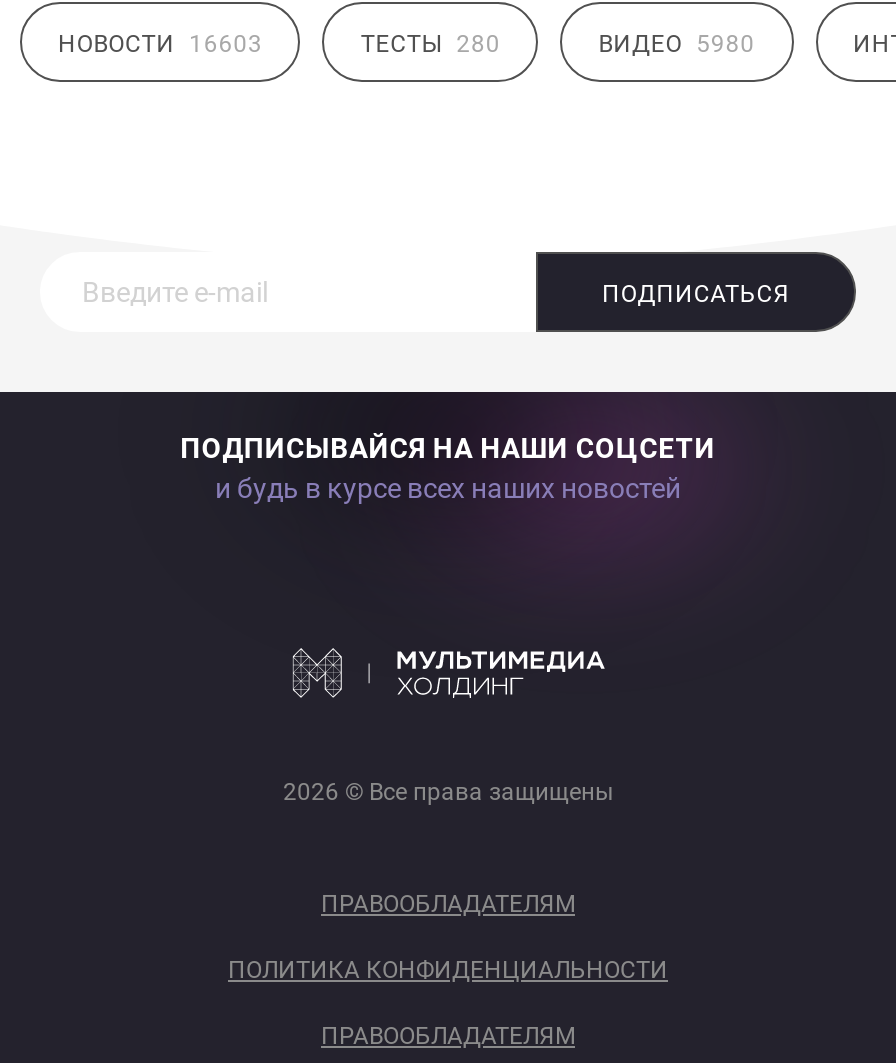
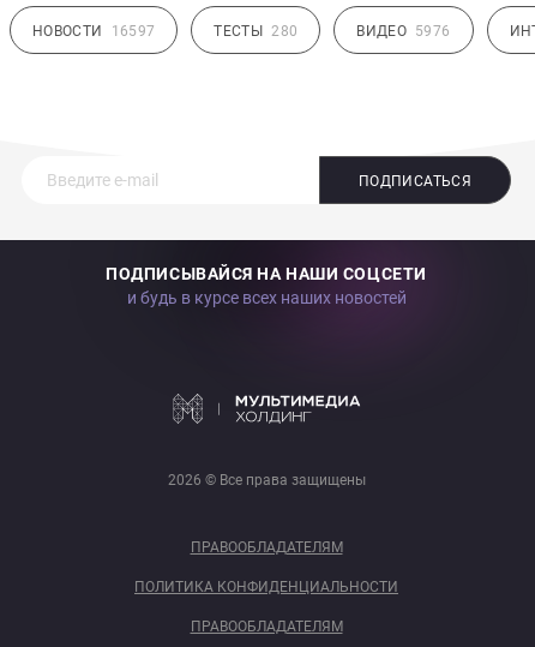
[58,30,263,58] НОВОСТИ 16603 -> [32,23,155,40] НОВОСТИ 16597
[598,30,755,58] ВИДЕО 5980 -> [357,23,450,40] ВИДЕО 5976

